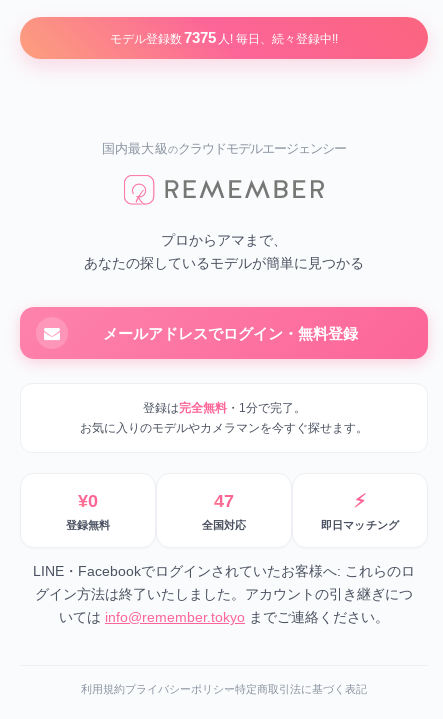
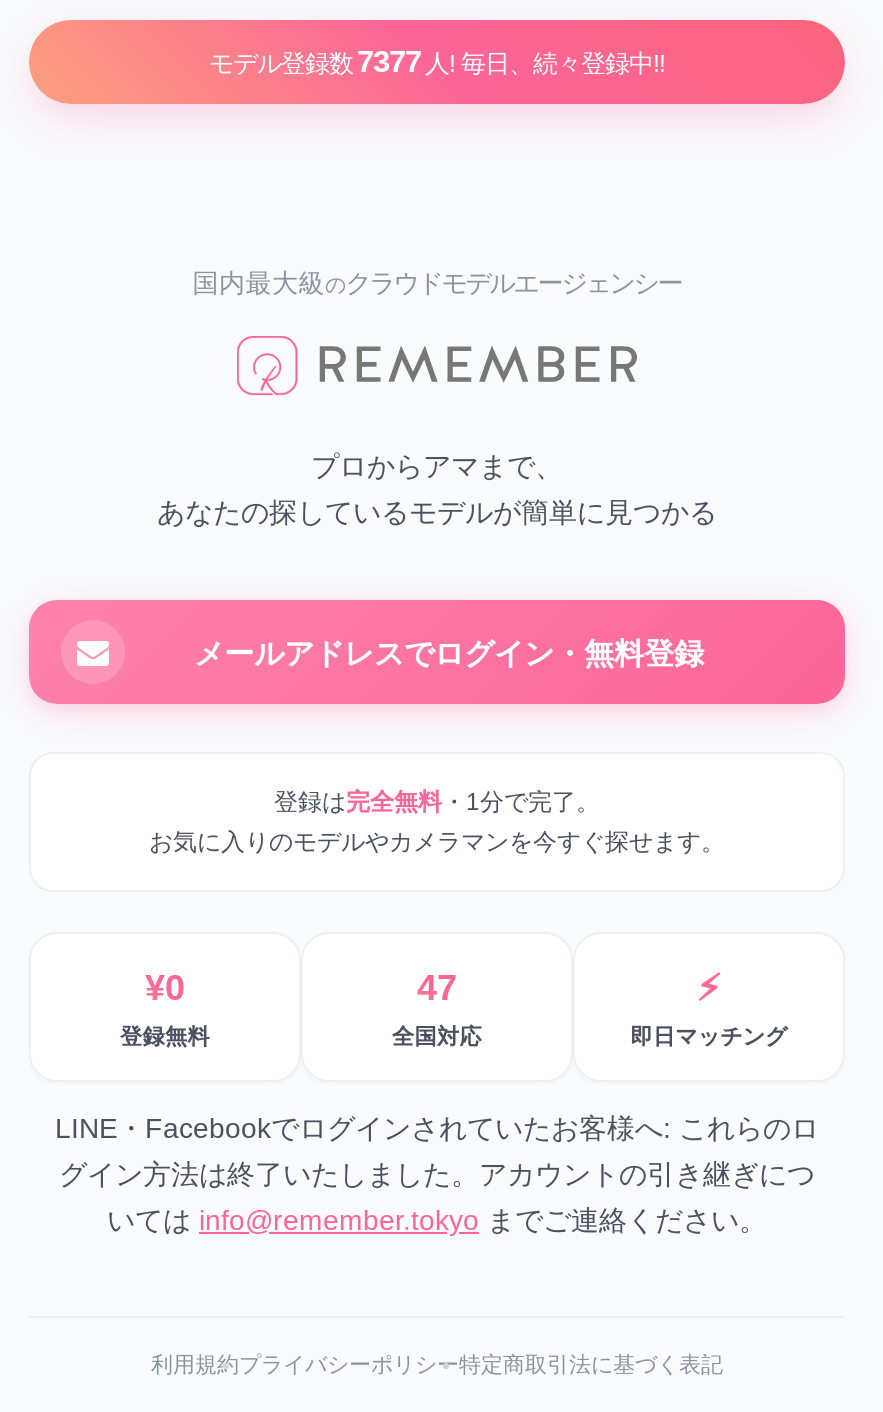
[110,29,338,46] モデル登録数 7375 人! 毎日、続々登録中!! -> [209,44,665,78] モデル登録数 7377 人! 毎日、続々登録中!!

